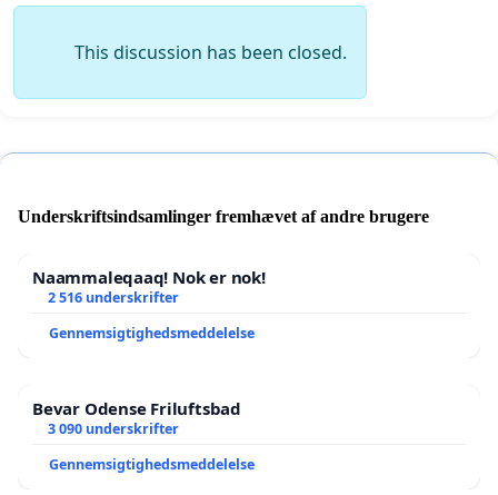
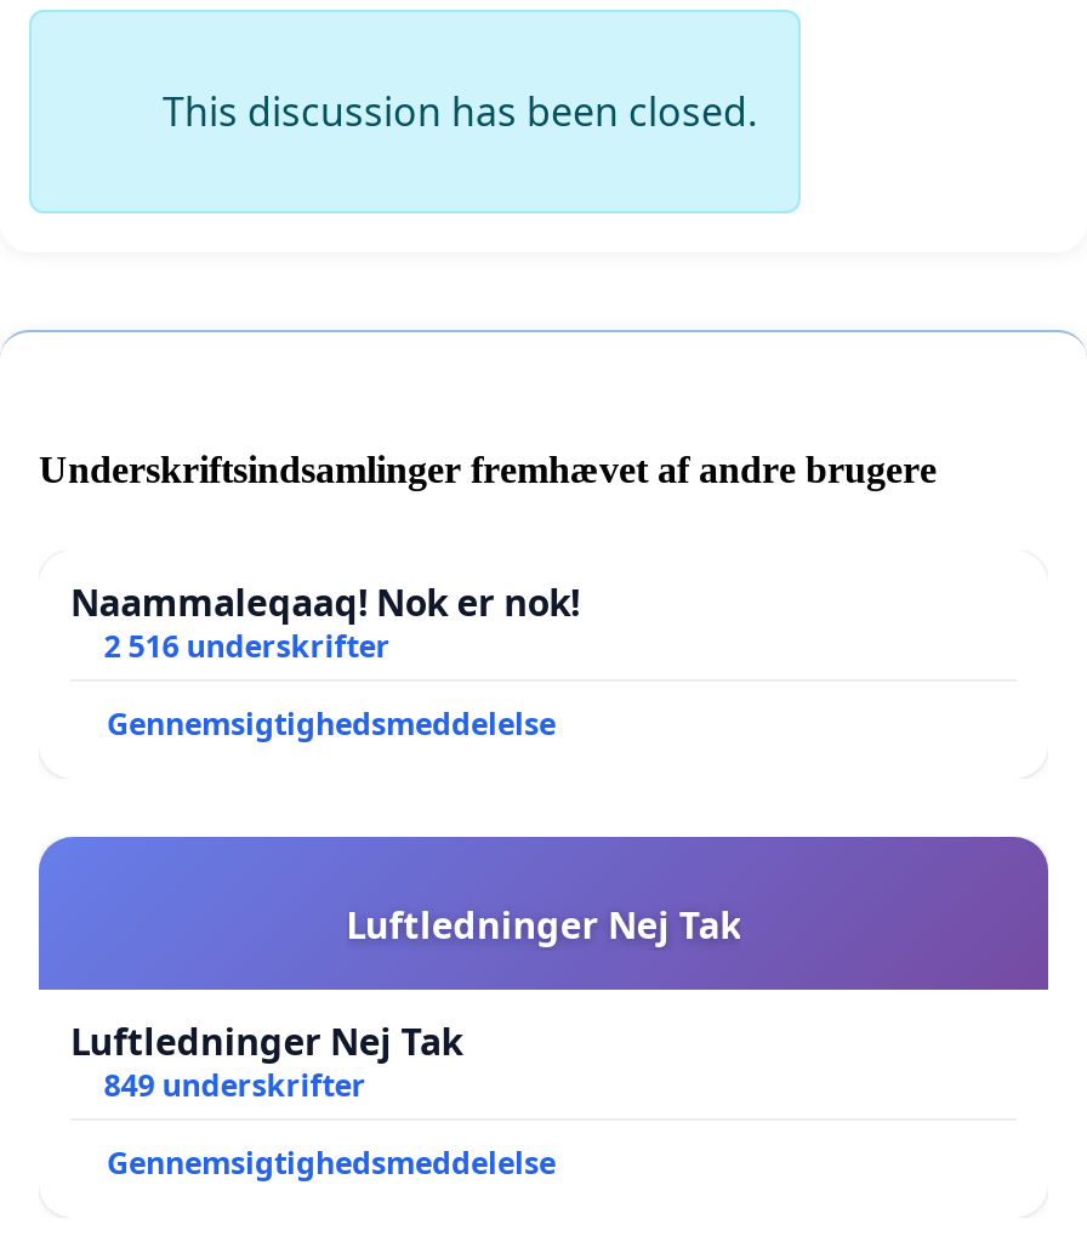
[32,397,241,438] Bevar Odense Friluftsbad | 3 090 underskrifter -> [70,900,741,1106] Luftledninger Nej Tak | Luftledninger Nej Tak | 849 underskrifter

